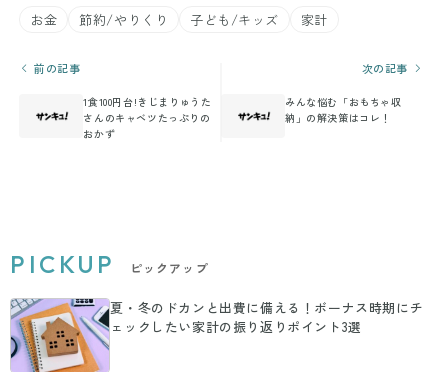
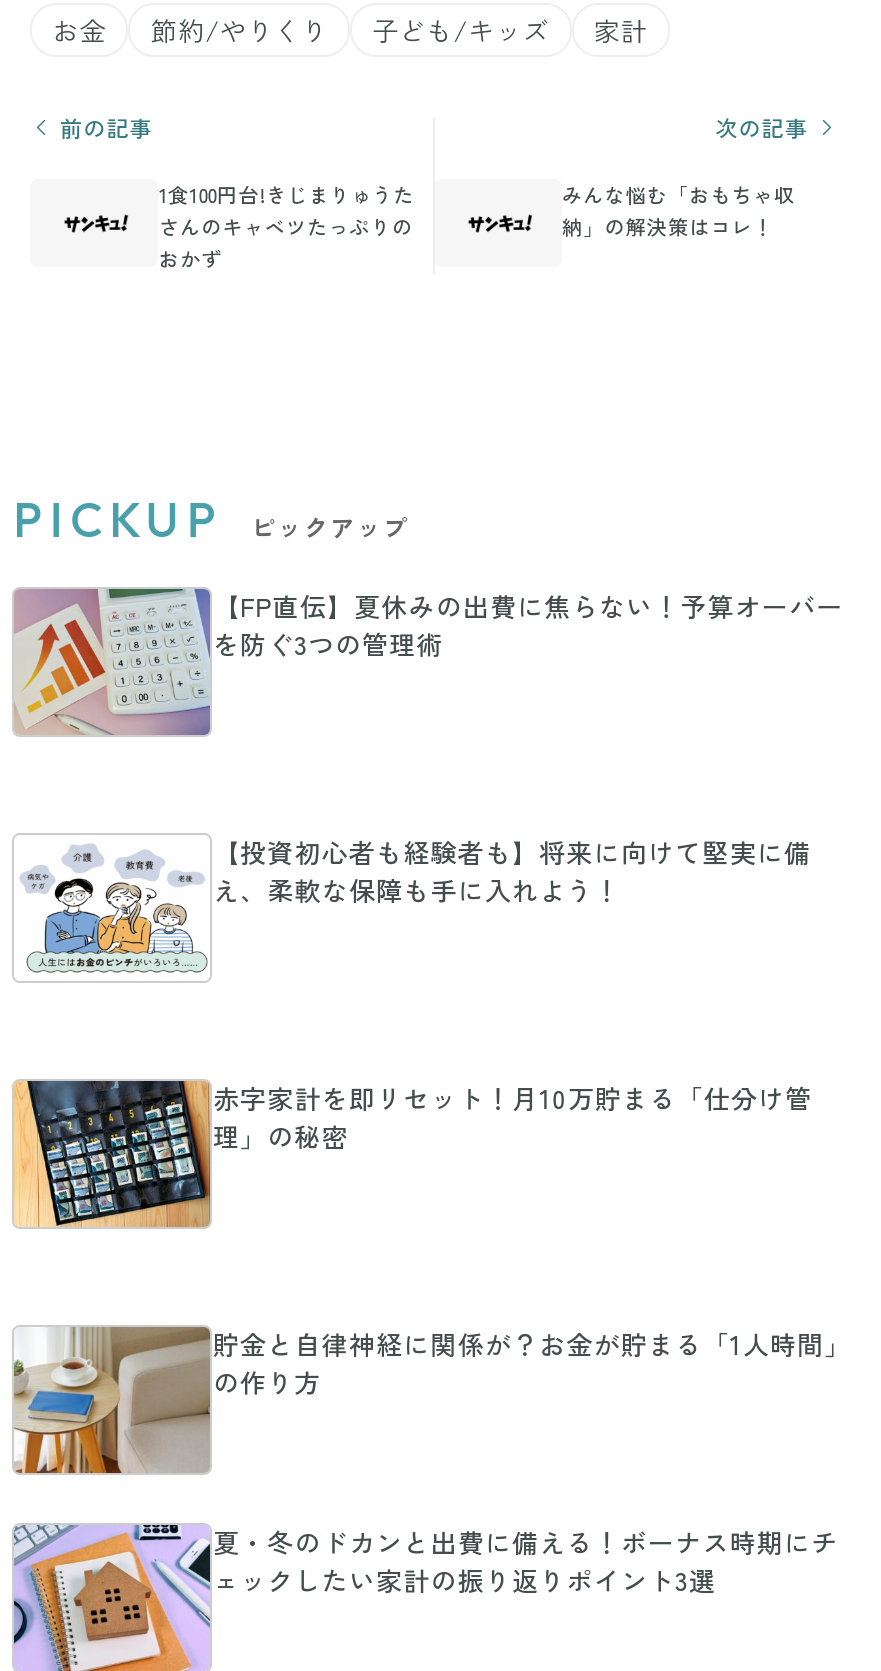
none -> [12,1061,812,1229] [image] | 赤字家計を即リセット！月10万貯まる「仕分け管 | 理」の秘密
none -> [12,1325,852,1477] [image] | 貯金と自律神経に関係が？お金が貯まる「1人時間」 | の作り方
none -> [14,587,844,737] [image] | 【FP直伝】夏休みの出費に焦らない！予算オーバー | を防ぐ3つの管理術
none -> [20,834,811,975] [image] | 【投資初心者も経験者も】将来に向けて堅実に備 | え、柔軟な保障も手に入れよう！

